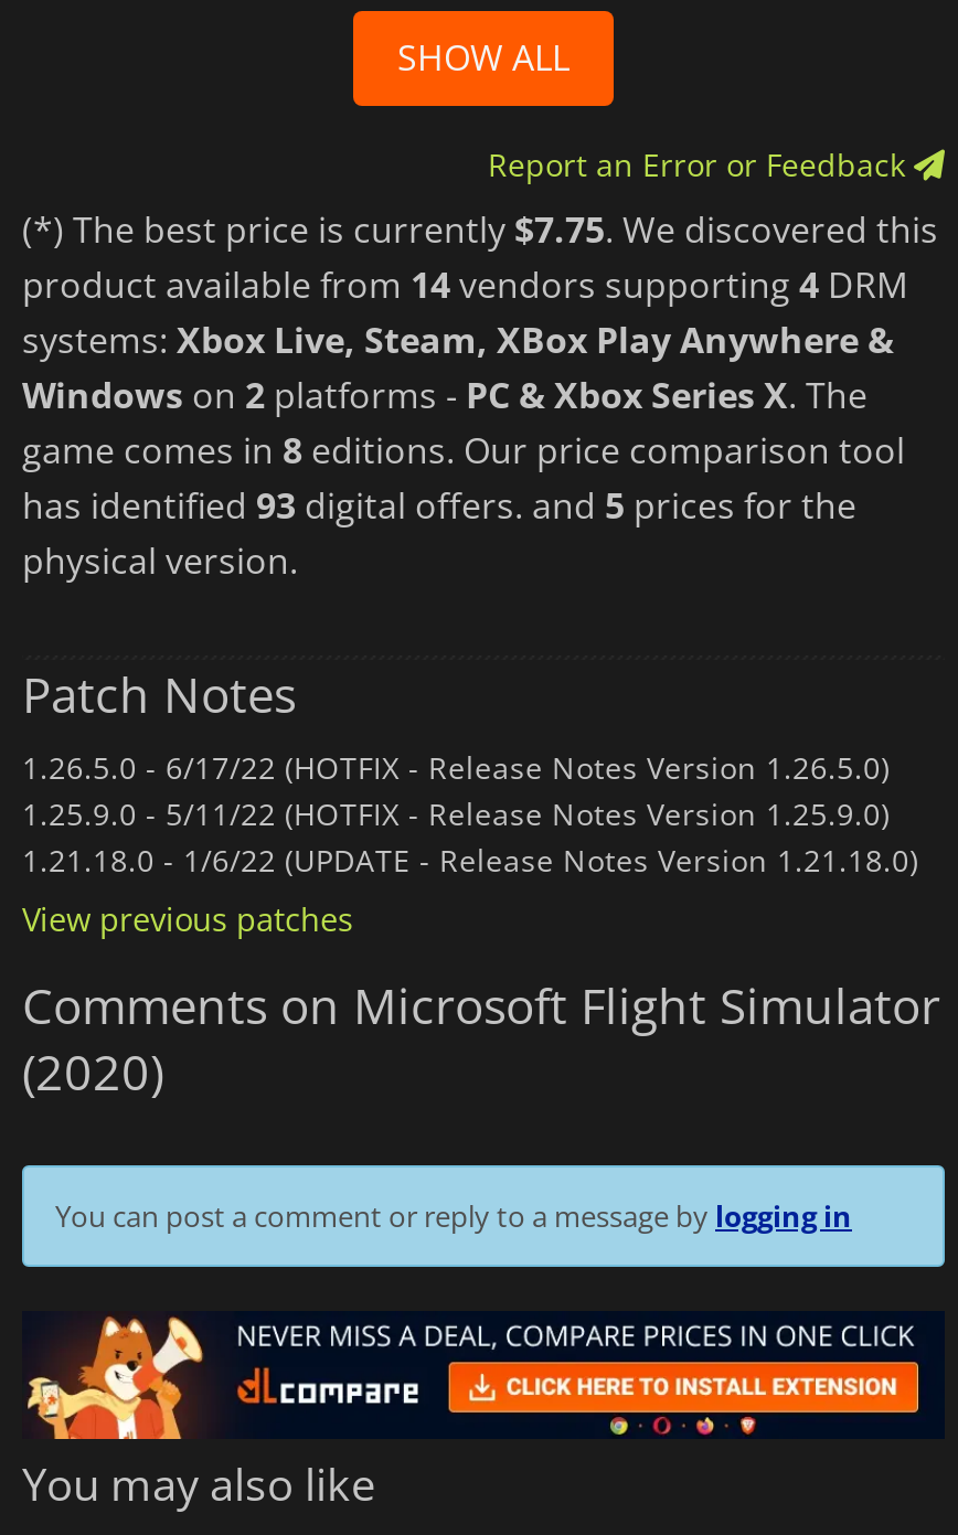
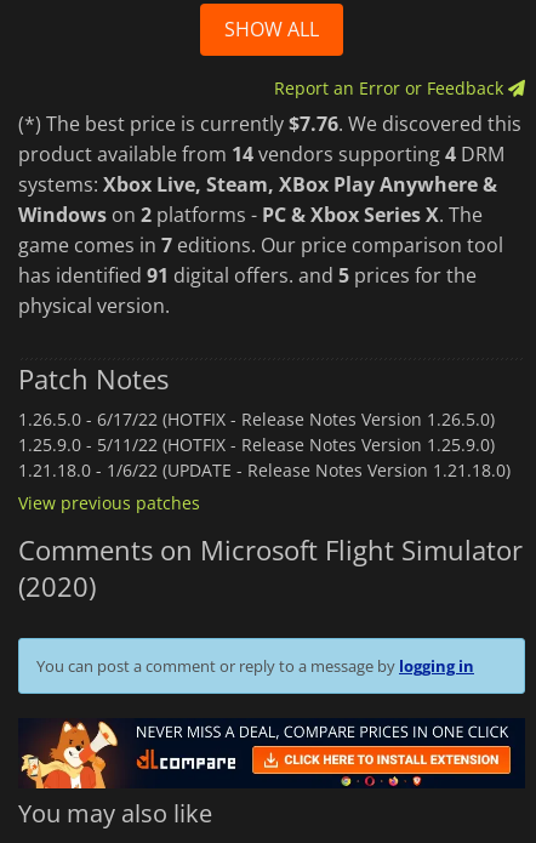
[22,204,938,253] (*) The best price is currently $7.75. We discovered this -> [18,110,521,137] (*) The best price is currently $7.76. We discovered this
[22,425,905,474] game comes in 8 editions. Our price comparison tool -> [18,231,503,258] game comes in 7 editions. Our price comparison tool
[22,480,856,529] has identified 93 digital offers. and 5 prices for the -> [18,262,477,288] has identified 91 digital offers. and 5 prices for the

